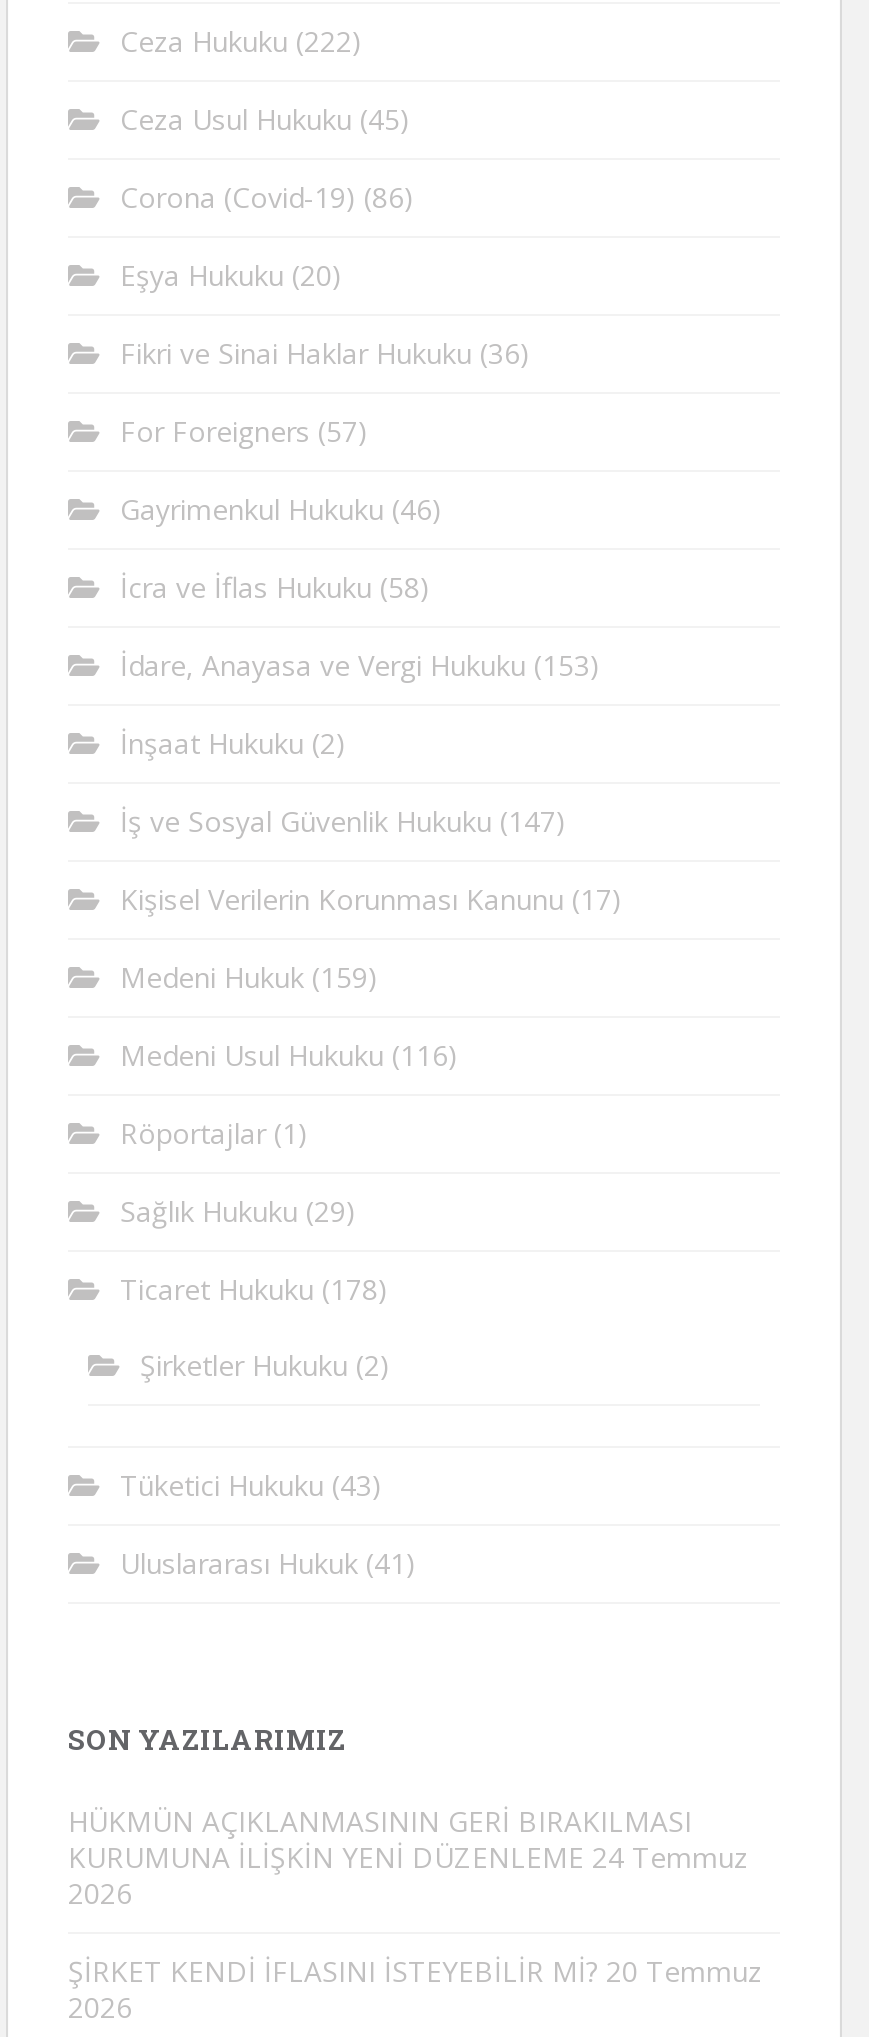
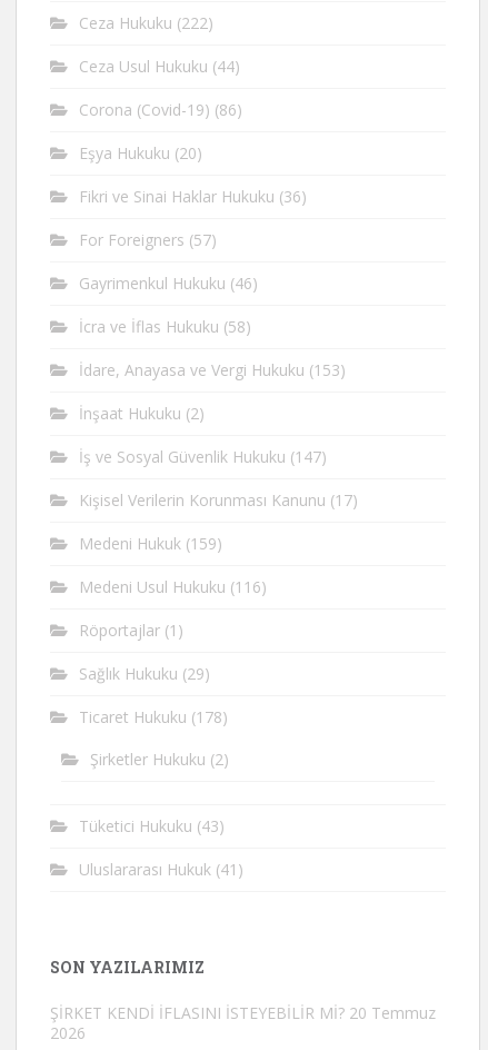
[120,101,410,139] Ceza Usul Hukuku (45) -> [79,56,240,77] Ceza Usul Hukuku (44)
[68,1803,748,1913] HÜKMÜN AÇIKLANMASININ GERİ BIRAKILMASI | KURUMUNA İLİŞKİN YENİ DÜZENLEME 24 Temmuz | 2026 -> none

